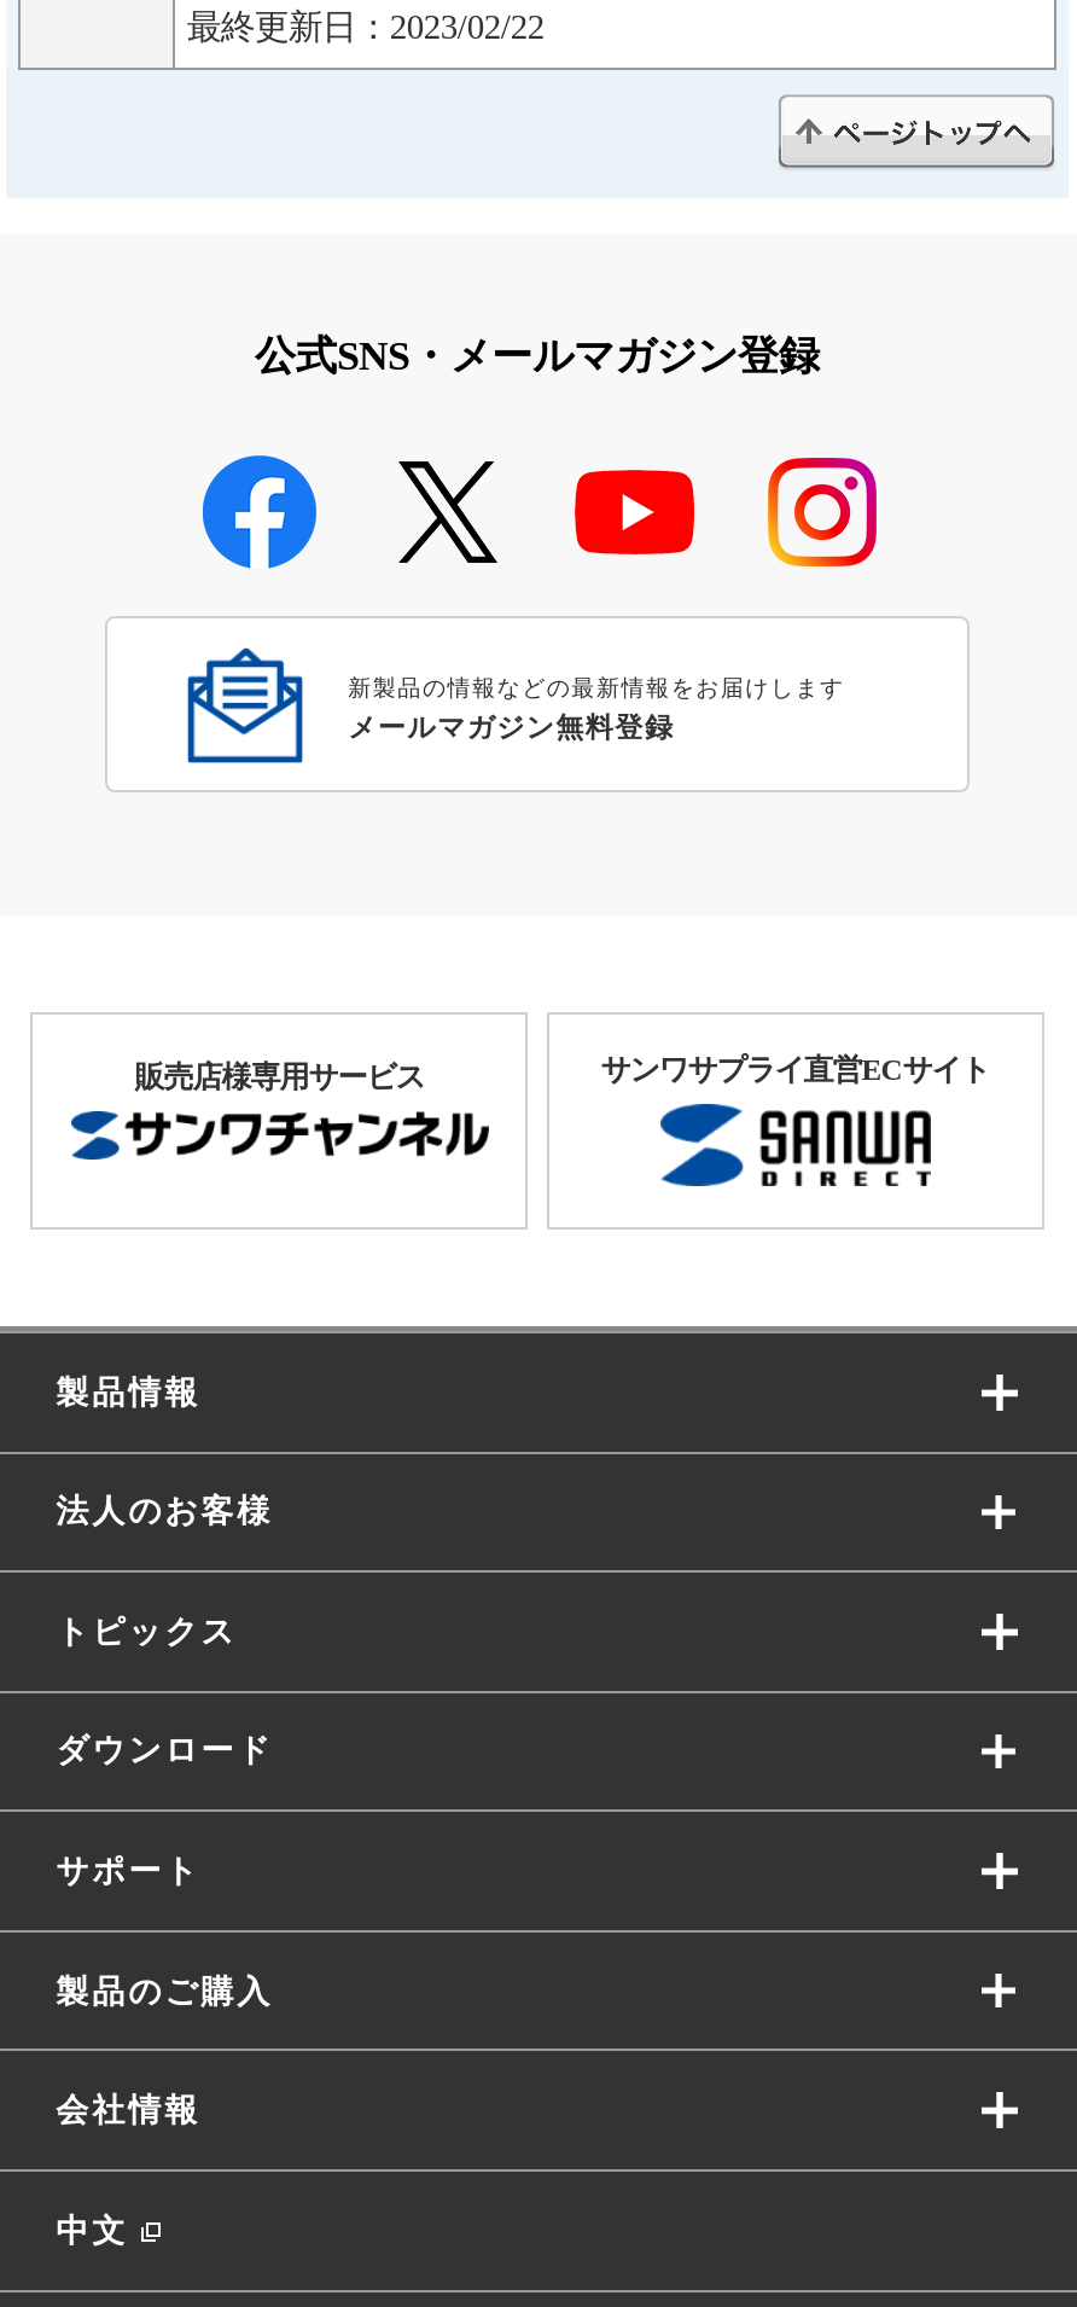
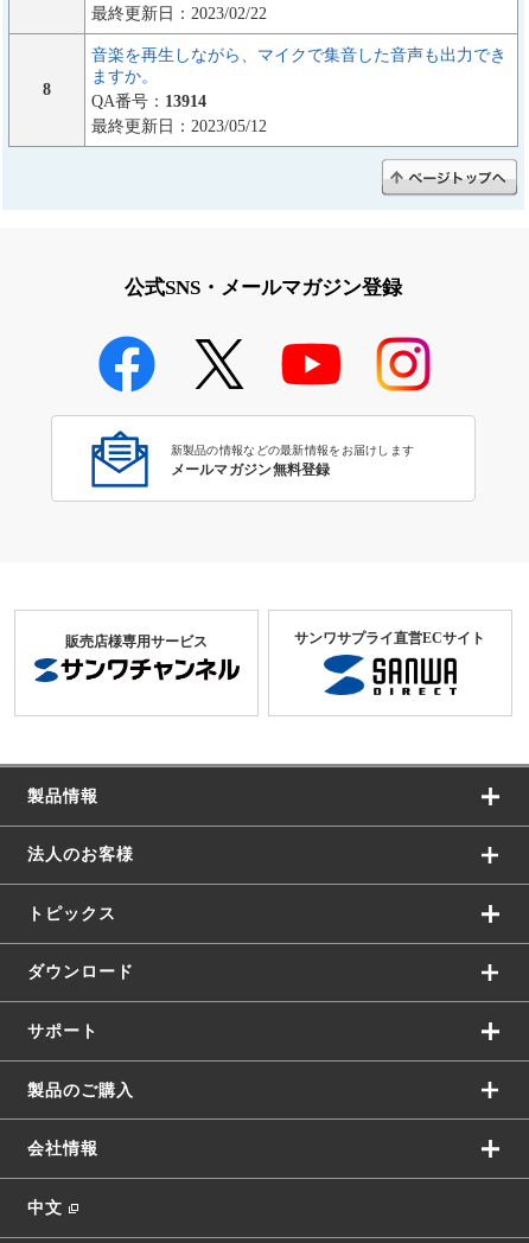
none -> [43,80,51,99] 8
none -> [91,45,506,135] 音楽を再生しながら、マイクで集音した音声も出力でき | ますか。 | QA番号：13914 | 最終更新日：2023/05/12

